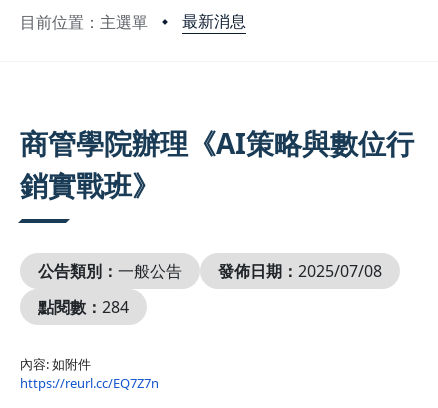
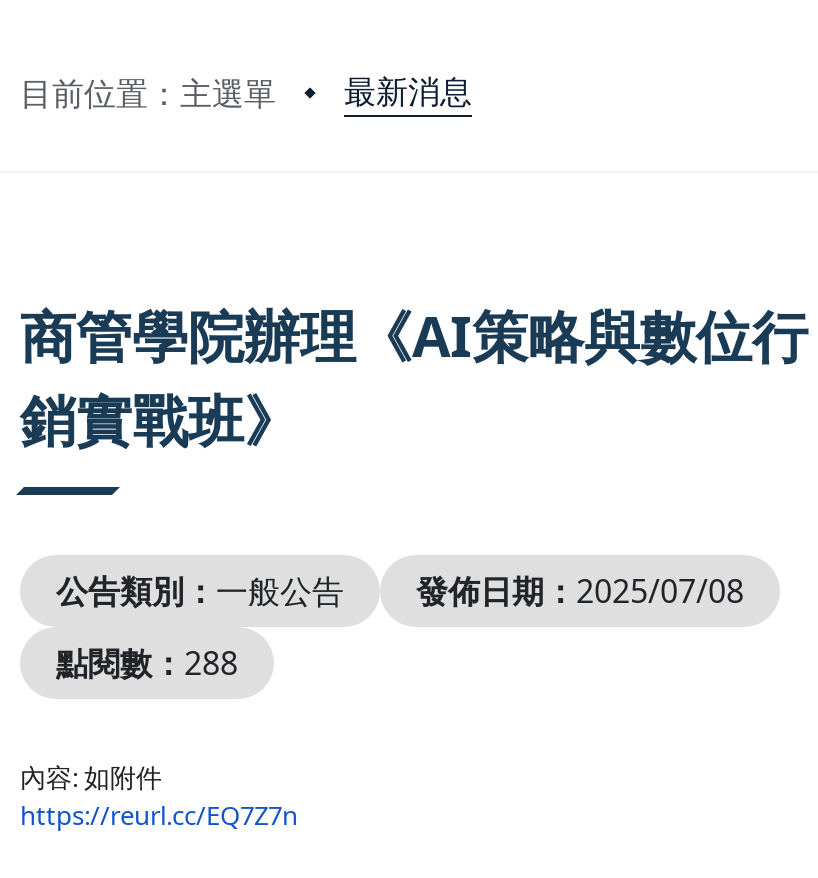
[38,296,129,318] 點閱數：284 -> [56,641,238,685] 點閱數：288

